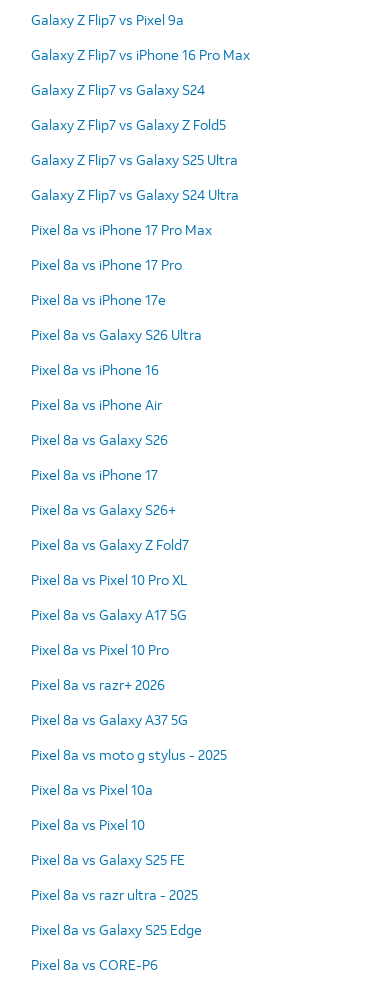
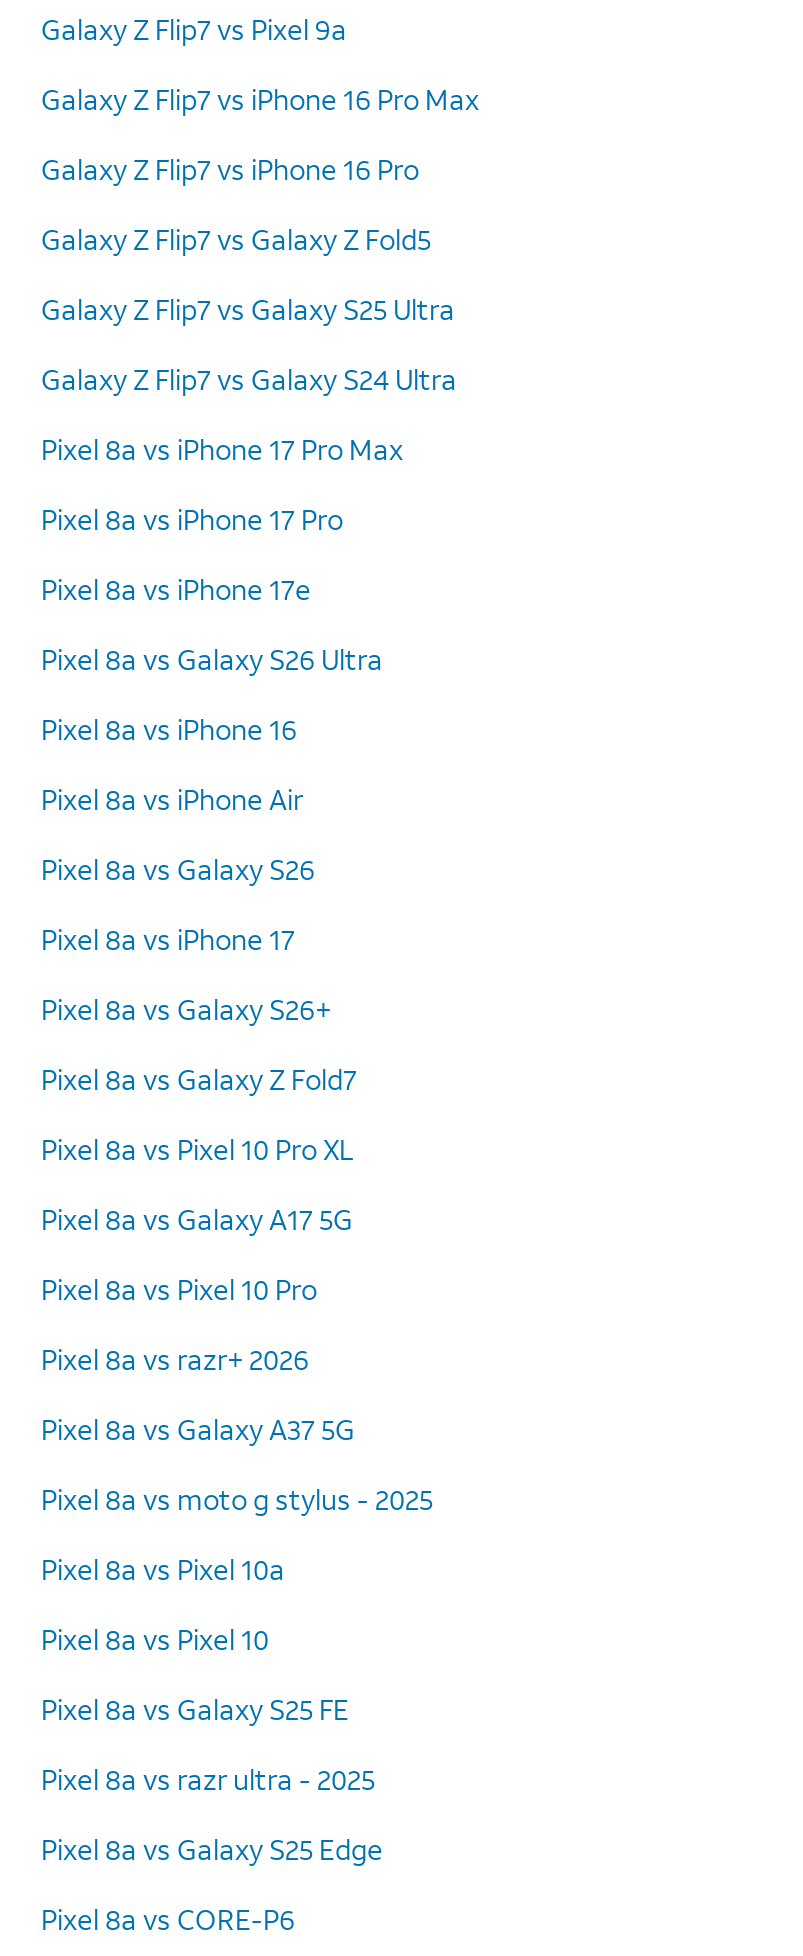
[31,79,205,98] Galaxy Z Flip7 vs Galaxy S24 -> [41,149,419,187] Galaxy Z Flip7 vs iPhone 16 Pro

